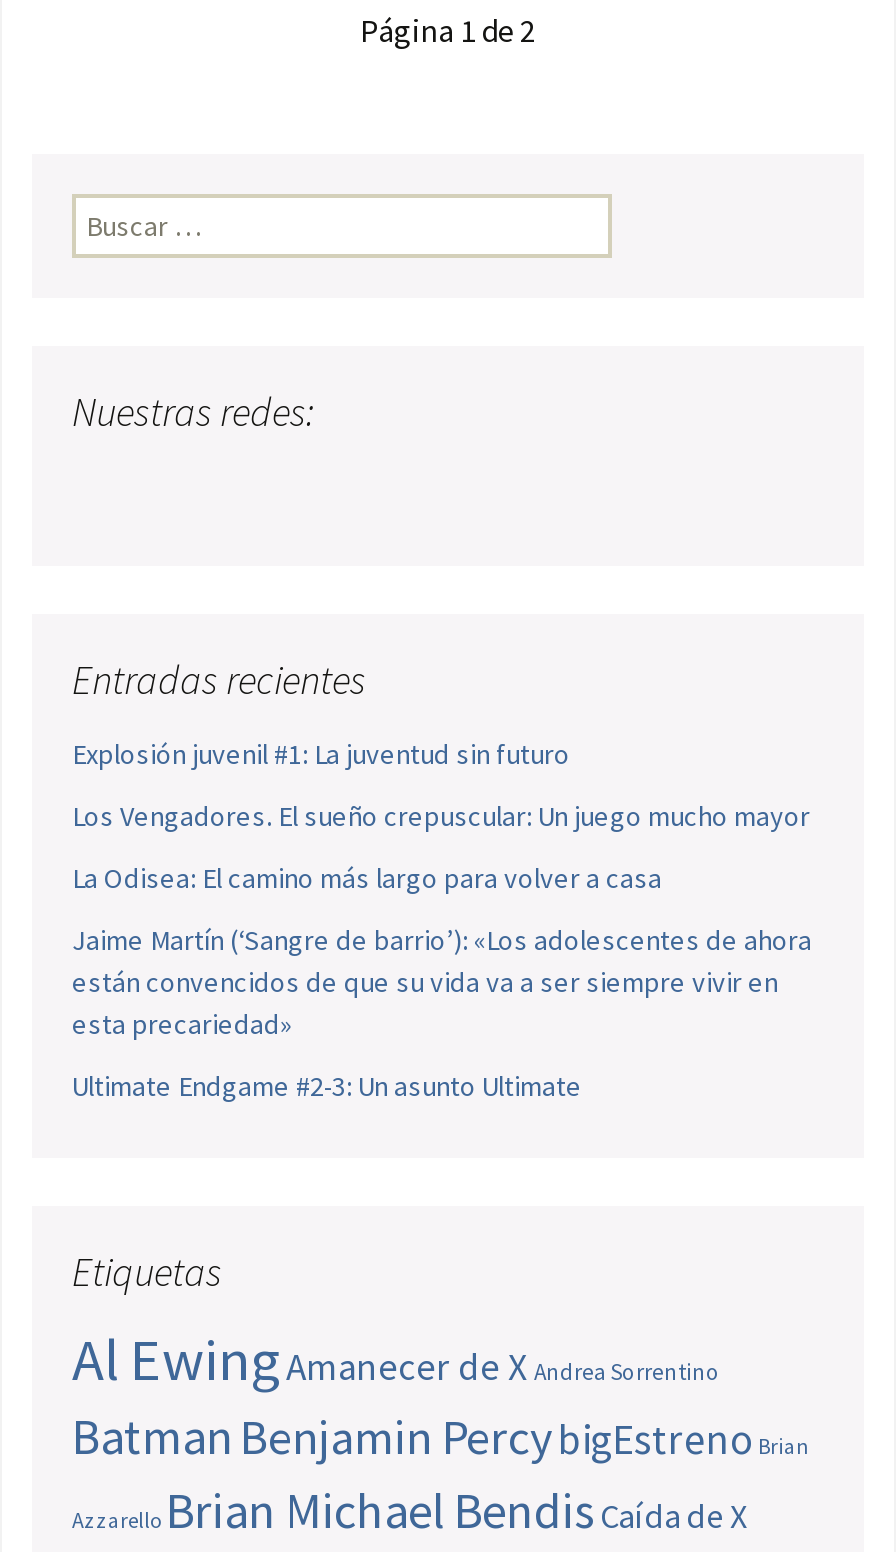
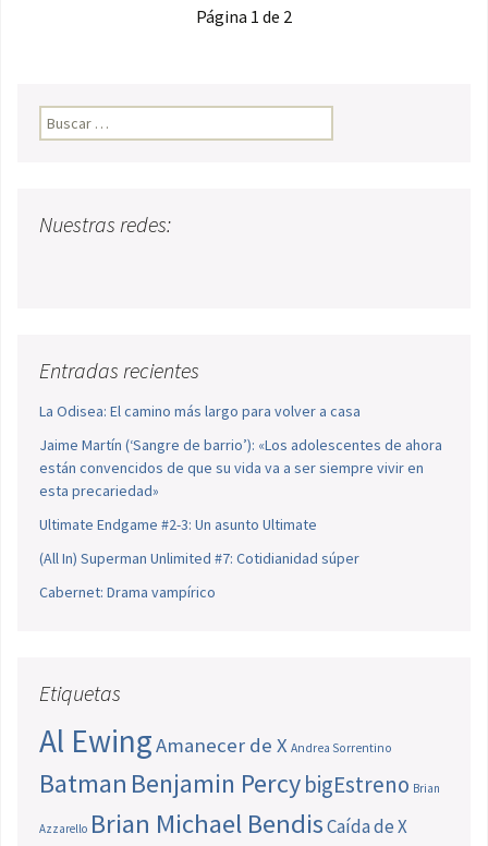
[72,736,810,834] Explosión juvenil #1: La juventud sin futuro | Los Vengadores. El sueño crepuscular: Un juego mucho mayor -> none
moved [72,860,812,1104] -> [39,401,442,534]: La Odisea: El camino más largo para volver a casa | Jaime Martín (‘Sangre de barrio’): «Los adolescentes de ahora | están convencidos de que su vida va a ser siempre vivir en | esta precariedad» | Ultimate Endgame #2-3: Un asunto Ultimate
none -> [39,548,359,602] (All In) Superman Unlimited #7: Cotidianidad súper | Cabernet: Drama vampírico

